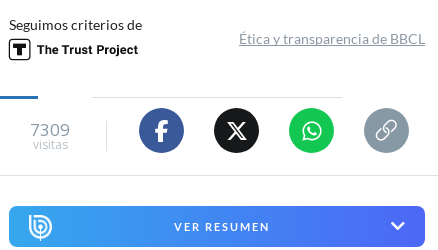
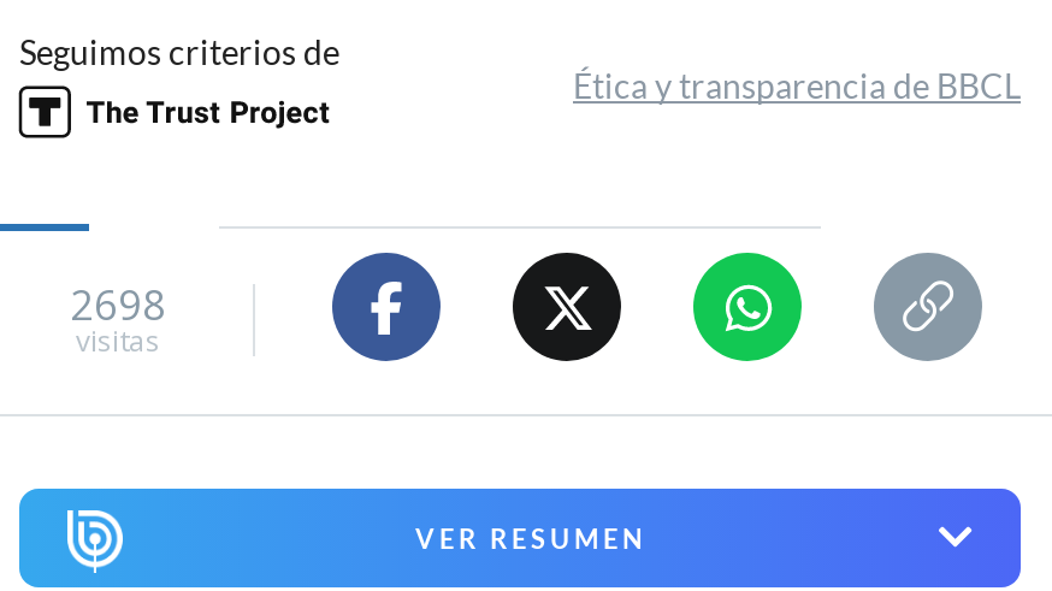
[30,118,70,141] 7309 -> [70,276,166,331] 2698

